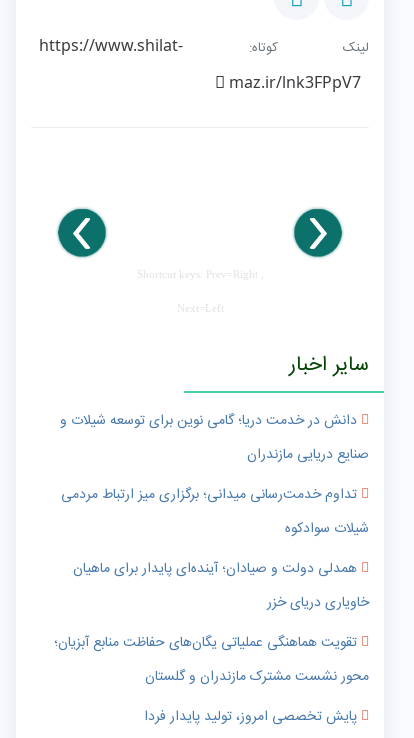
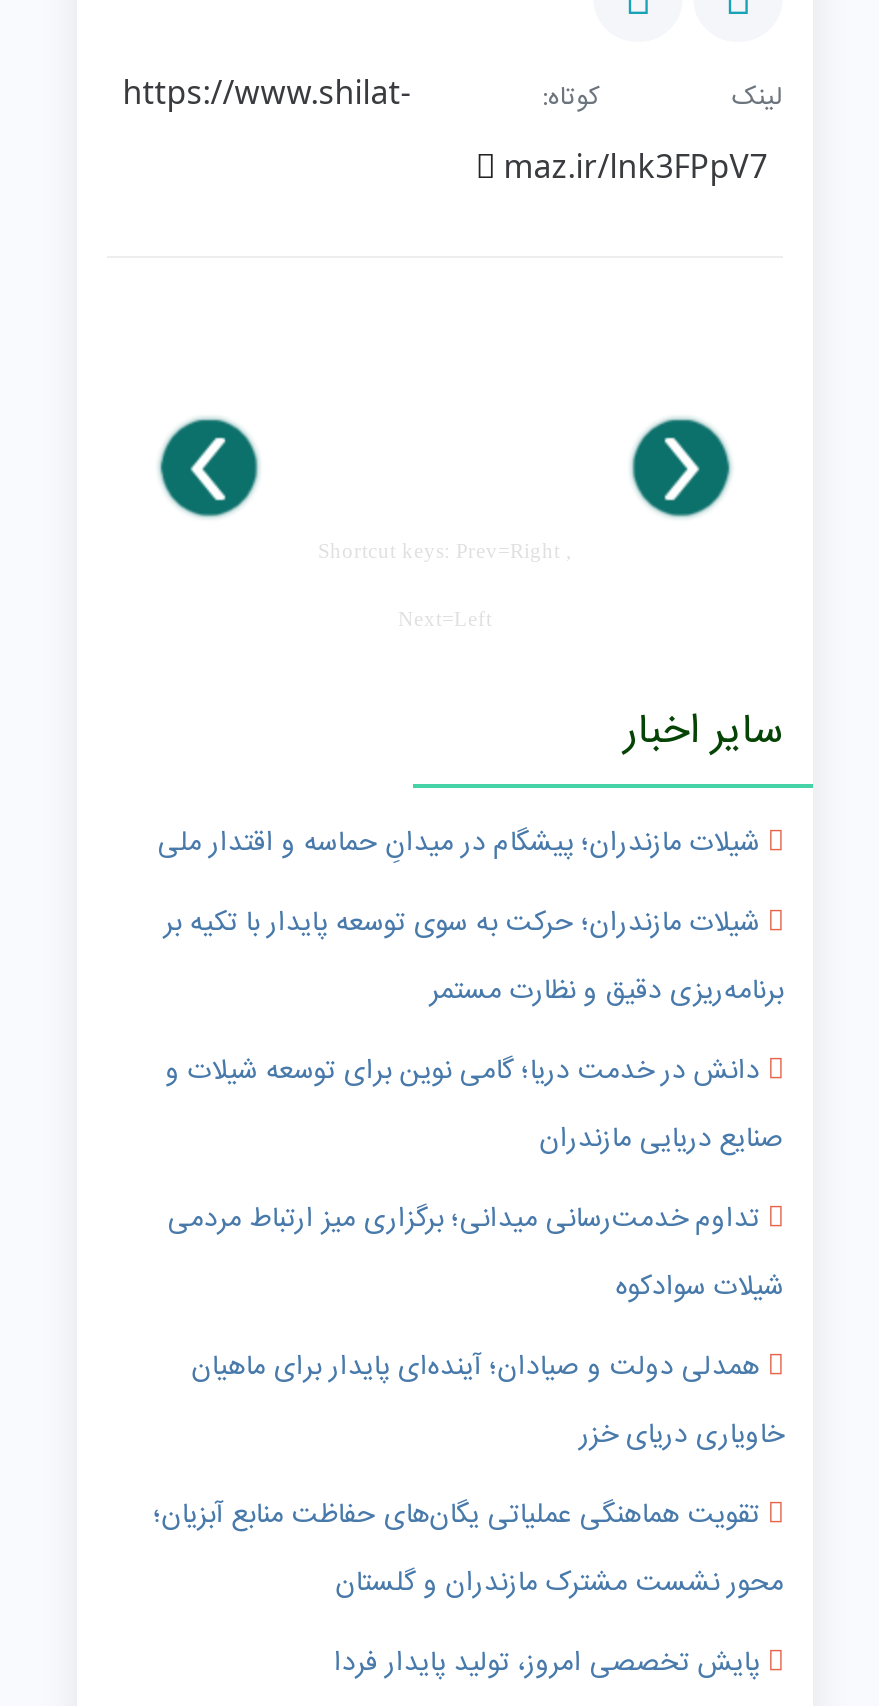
none -> [158,820,784,1016] شیلات مازندران؛ پیشگام در میدانِ حماسه و اقتدار ملی | شیلات مازندران؛ حرکت به سوی توسعه پایدار با تکیه بر | برنامه‌ریزی دقیق و نظارت مستمر

